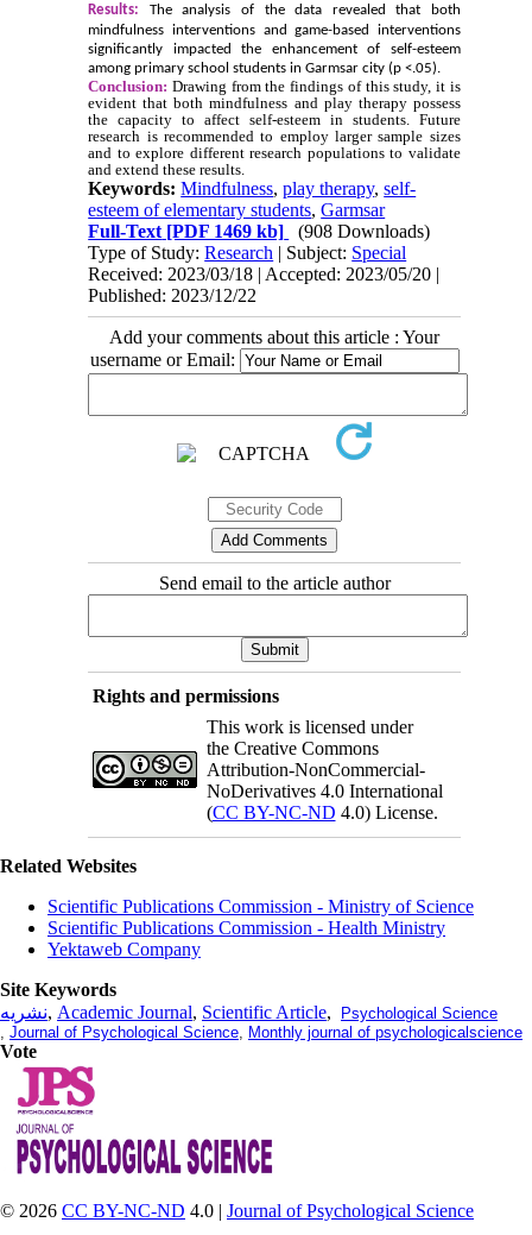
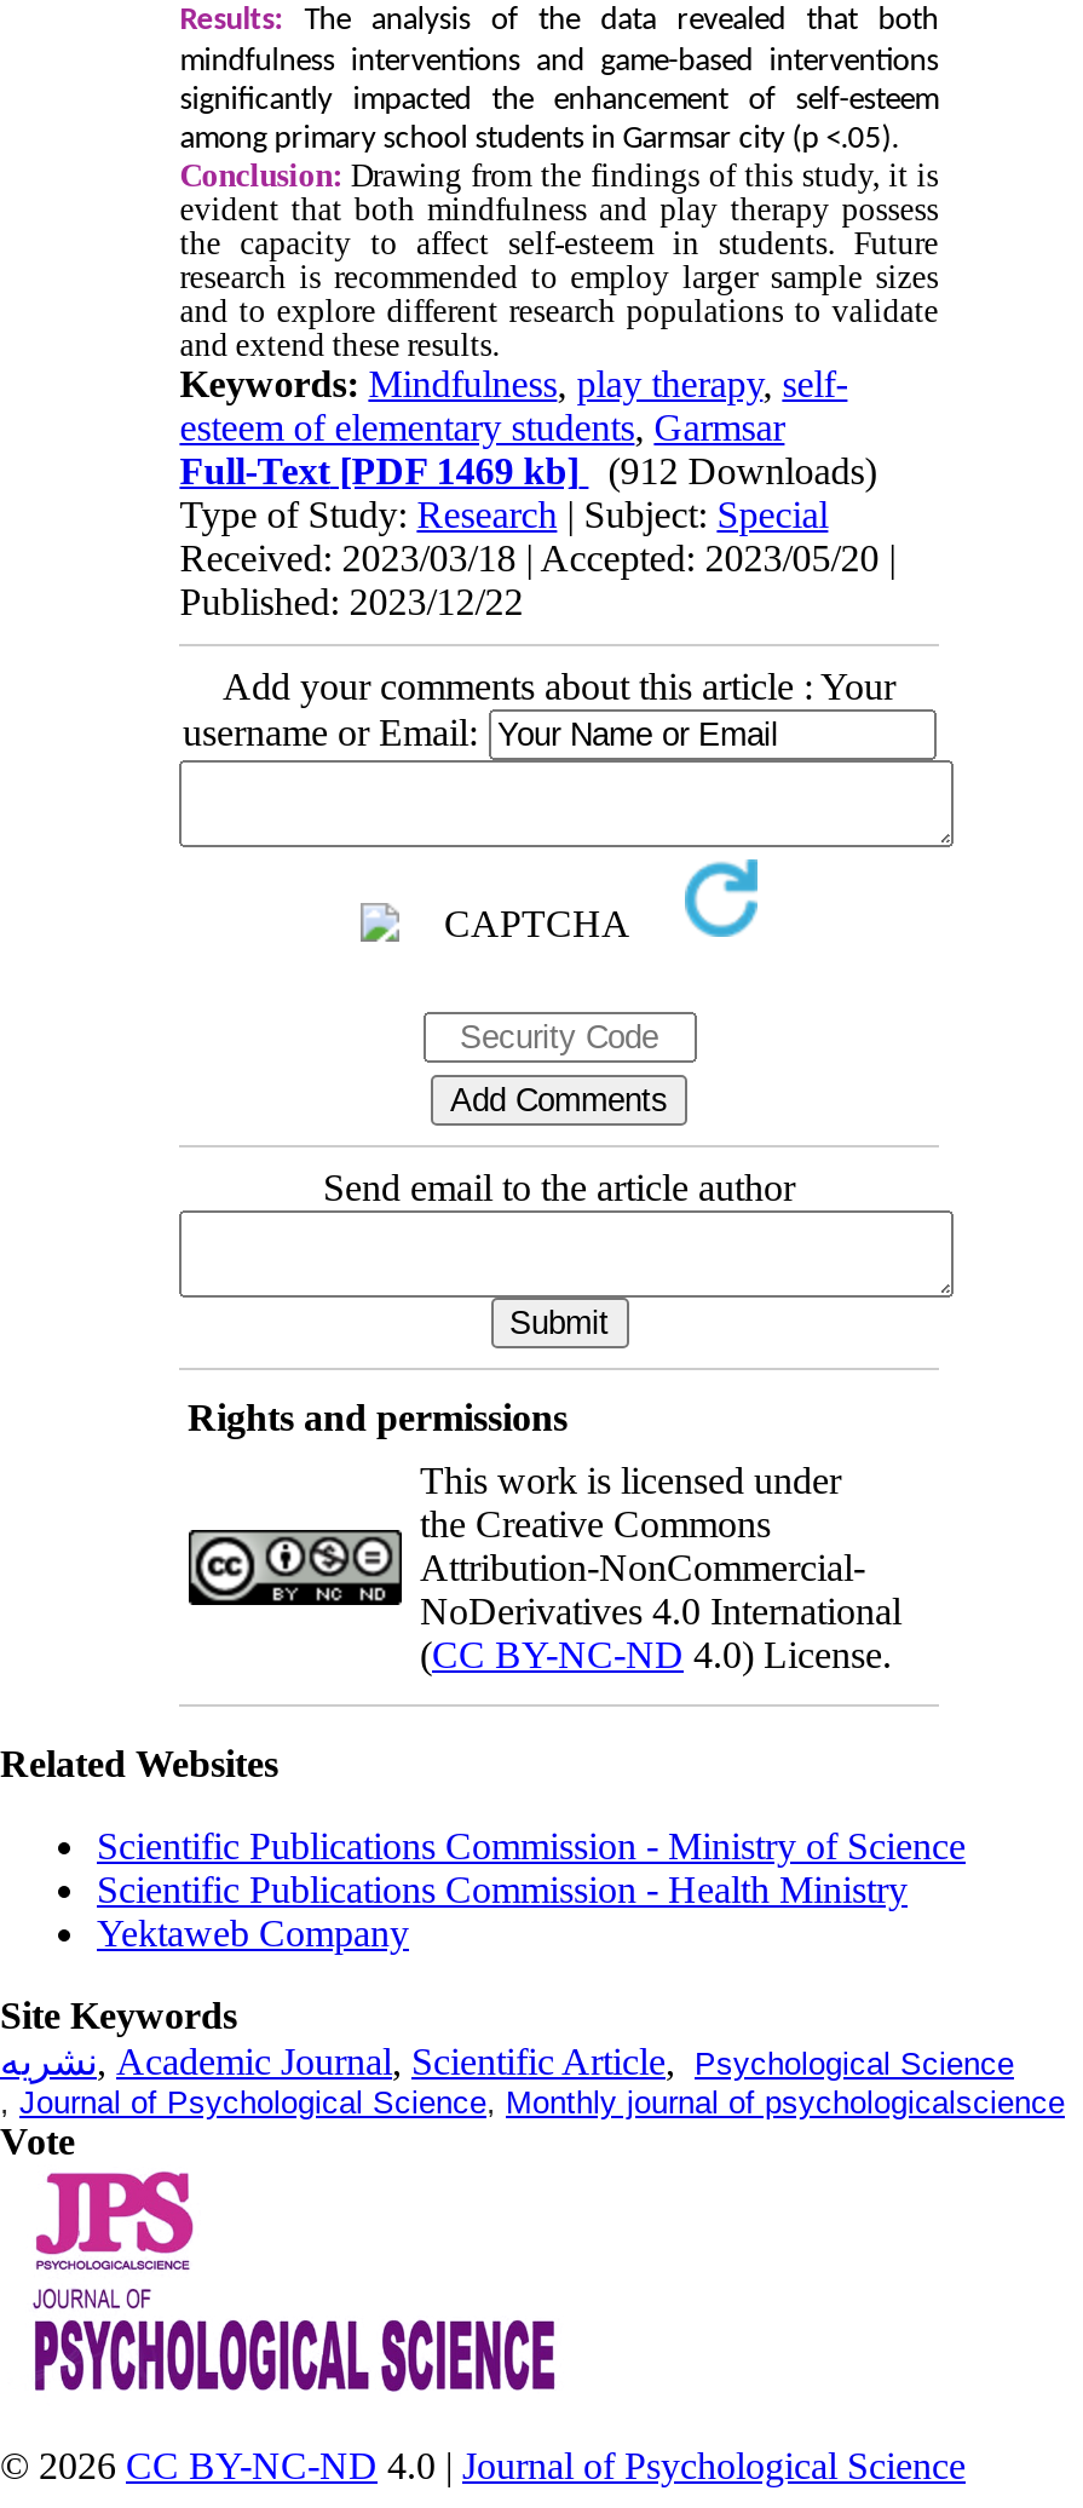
[88,221,430,241] Full-Text [PDF 1469 kb] (908 Downloads) -> [180,450,877,491] Full-Text [PDF 1469 kb] (912 Downloads)

